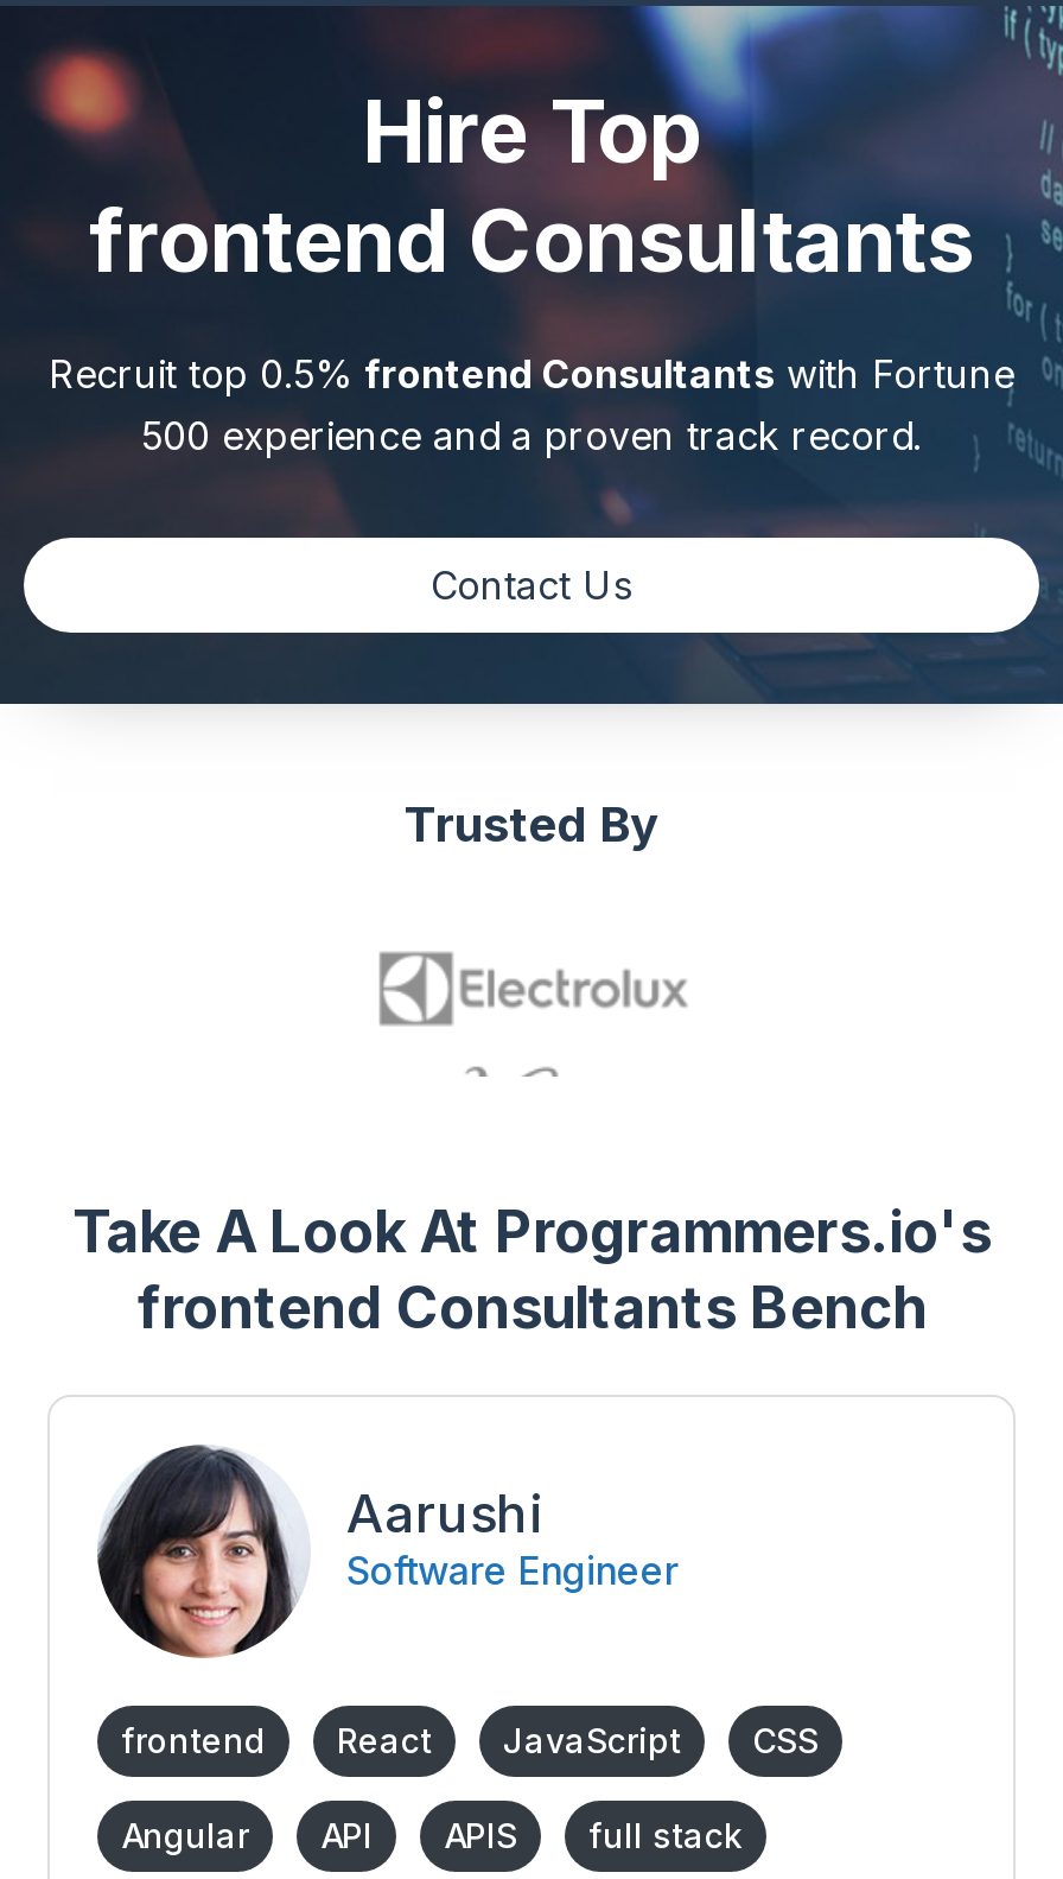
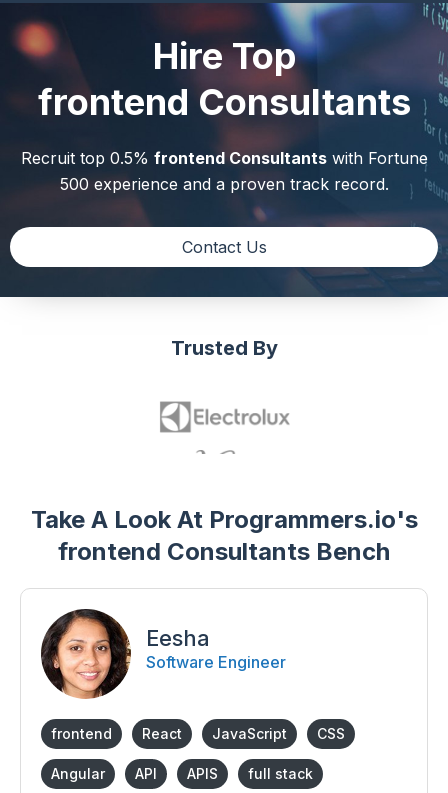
[97,1445,541,1658] [image] | Aarushi -> [41,608,210,699] [image] | Eesha

